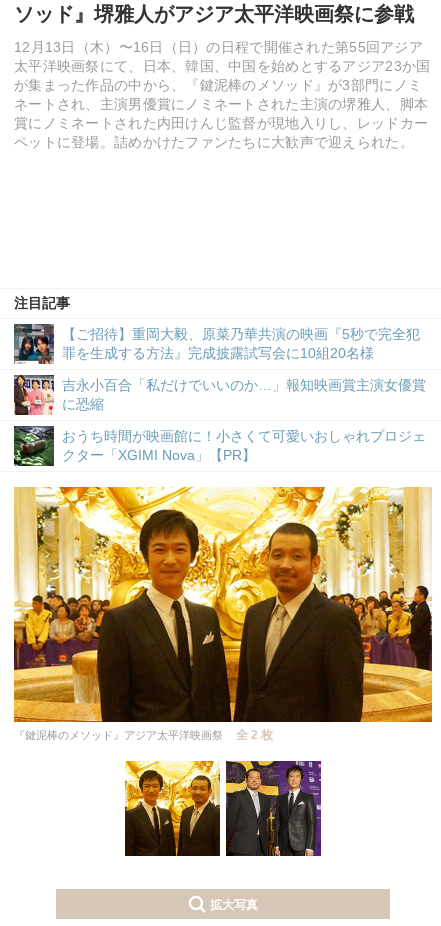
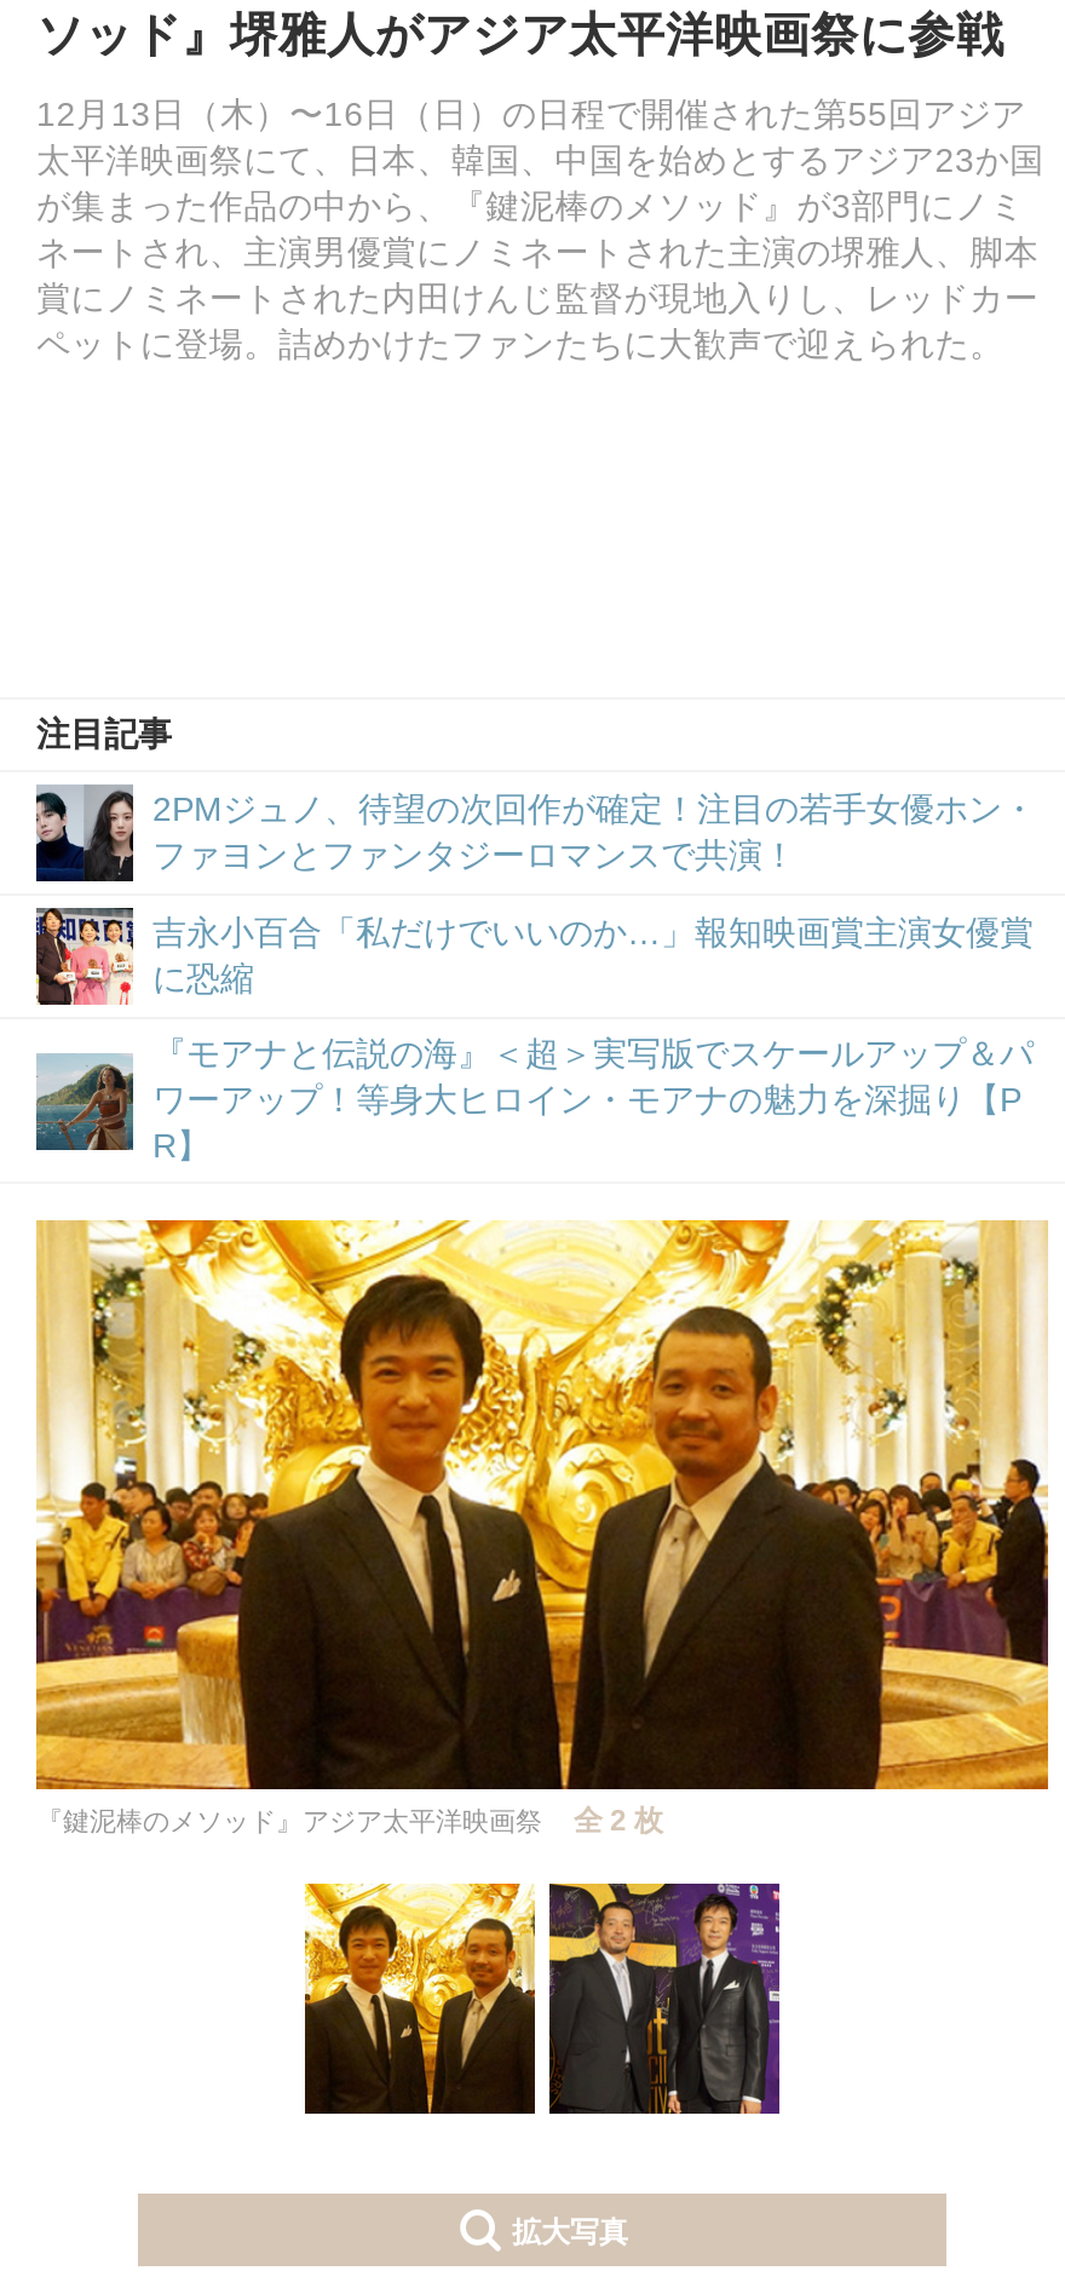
[13,324,420,365] [image] | 【ご招待】重岡大毅、原菜乃華共演の映画『5秒で完全犯 | 罪を生成する方法』完成披露試写会に10組20名様 -> [36,787,1036,884] [image] | 2PMジュノ、待望の次回作が確定！注目の若手女優ホン・ | ファヨンとファンタジーロマンスで共演！
[13,425,426,467] [image] | おうち時間が映画館に！小さくて可愛いおしゃれプロジェ | クター「XGIMI Nova」【PR】 -> [36,1031,1034,1165] [image] | 『モアナと伝説の海』＜超＞実写版でスケールアップ＆パ | ワーアップ！等身大ヒロイン・モアナの魅力を深掘り【P | R】

